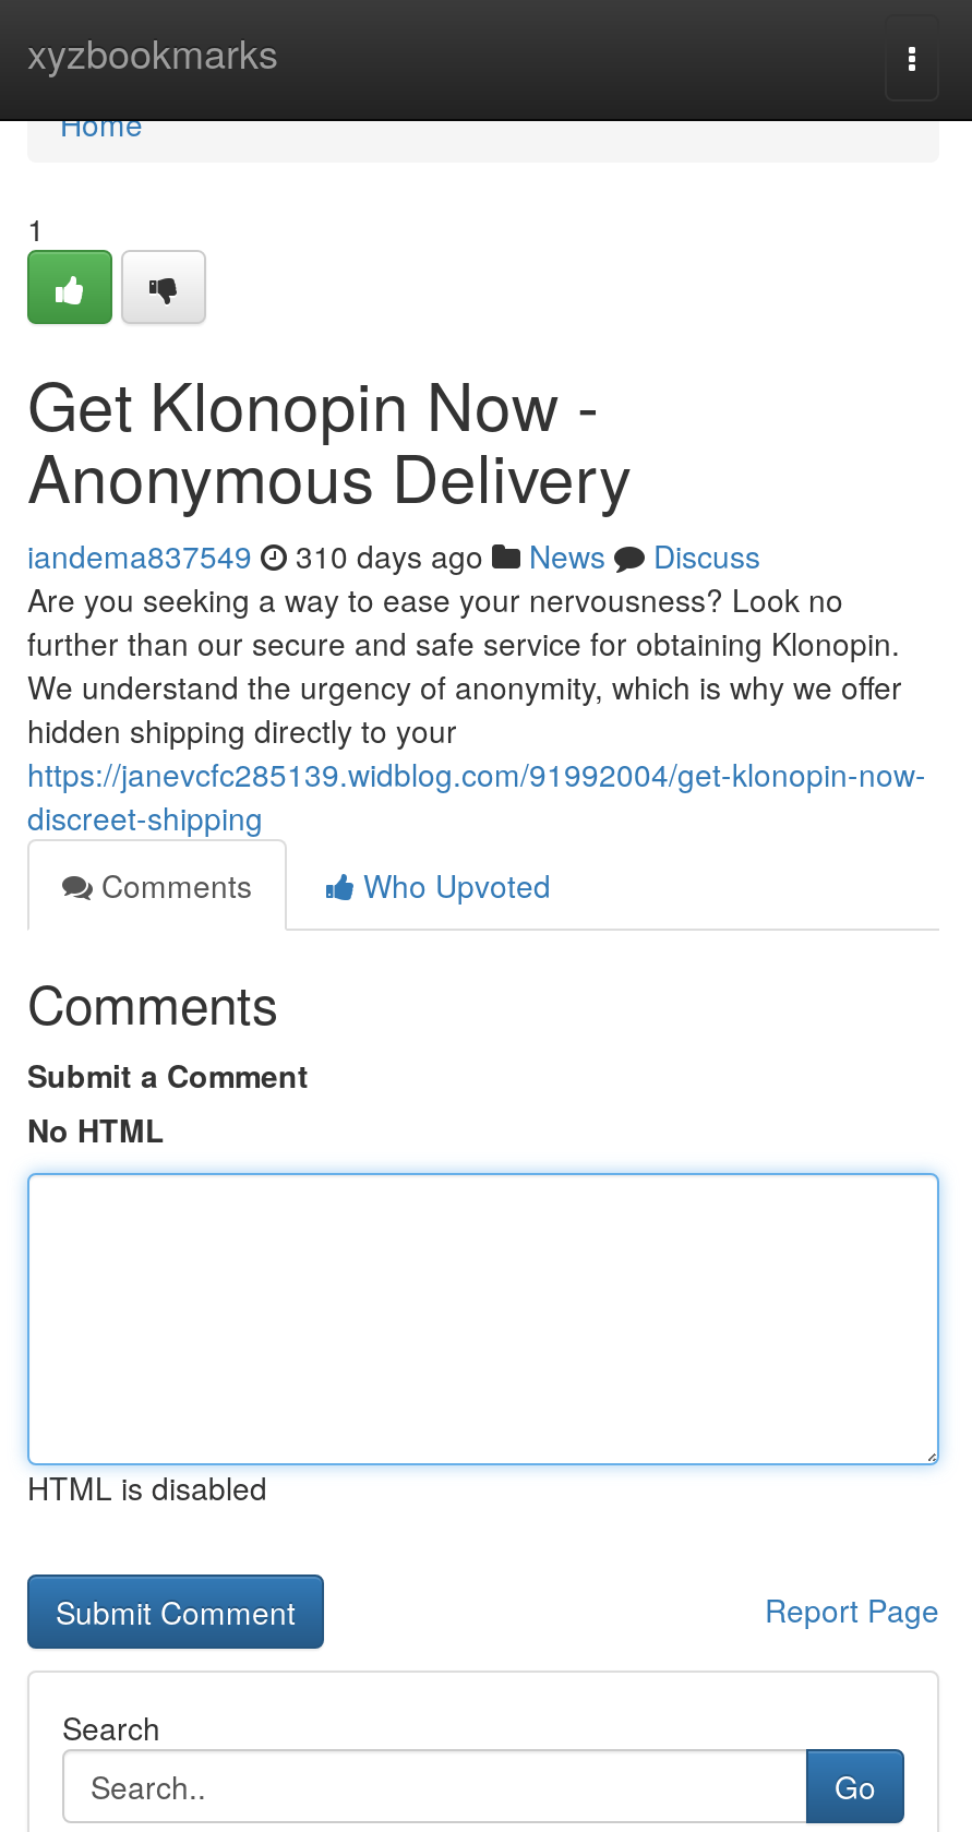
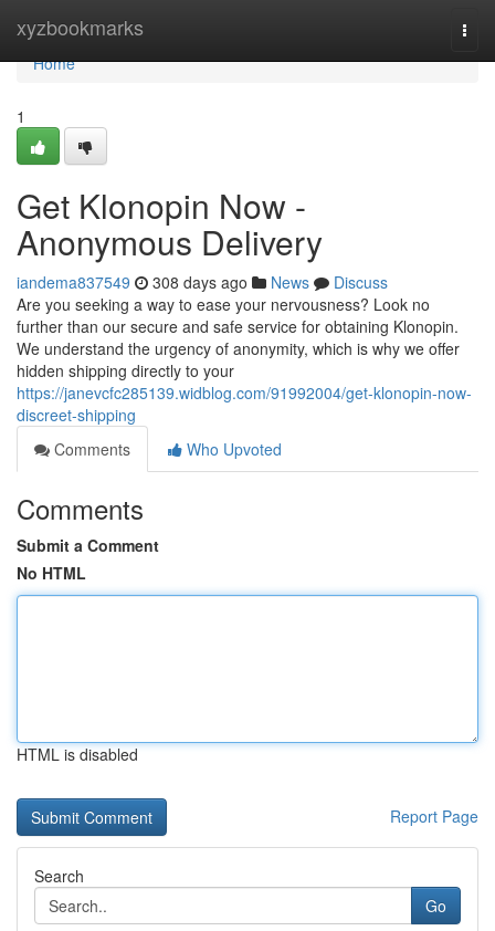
[27,534,760,577] iandema837549 310 days ago News Discuss -> [17,271,388,293] iandema837549 308 days ago News Discuss

